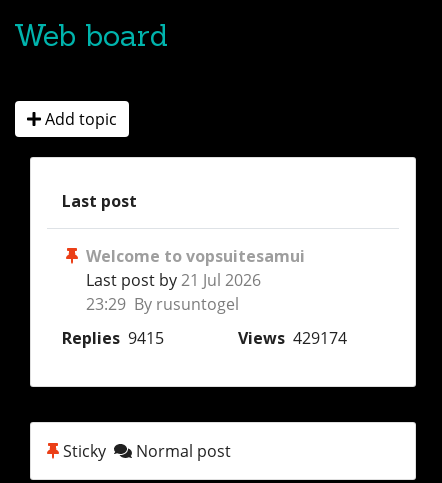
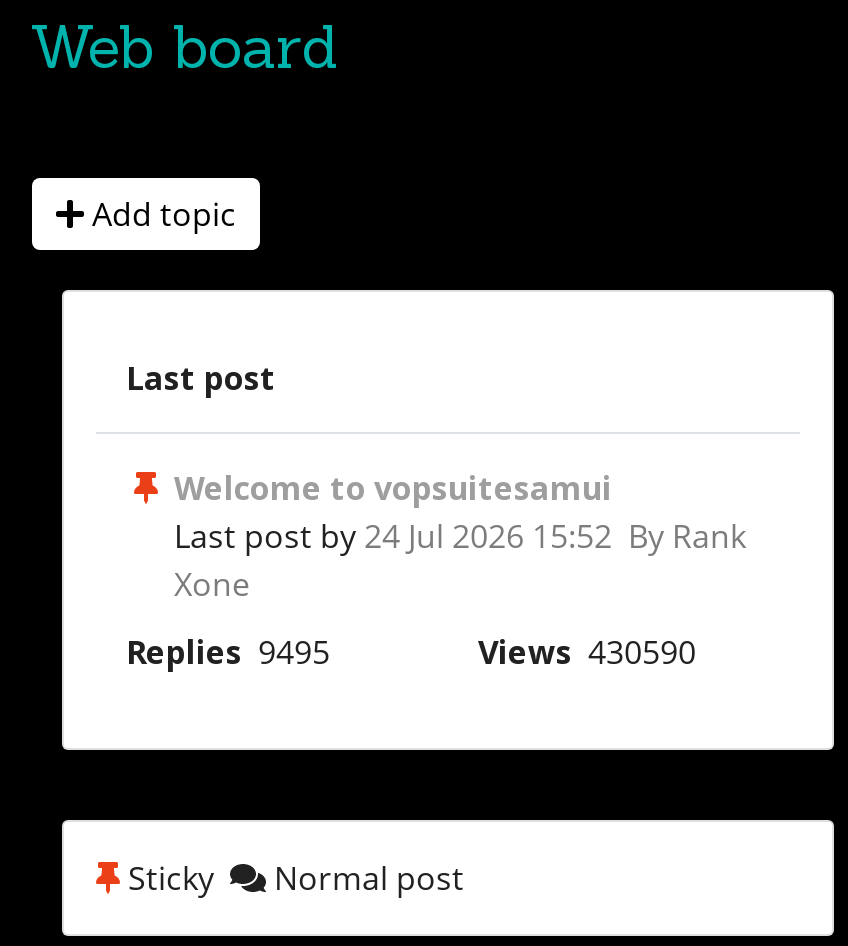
[86,269,261,315] Last post by 21 Jul 2026 | 23:29 By rusuntogel -> [174,515,746,607] Last post by 24 Jul 2026 15:52 By Rank | Xone
[62,327,347,349] Replies 9415 | Views 429174 -> [126,631,696,675] Replies 9495 | Views 430590

